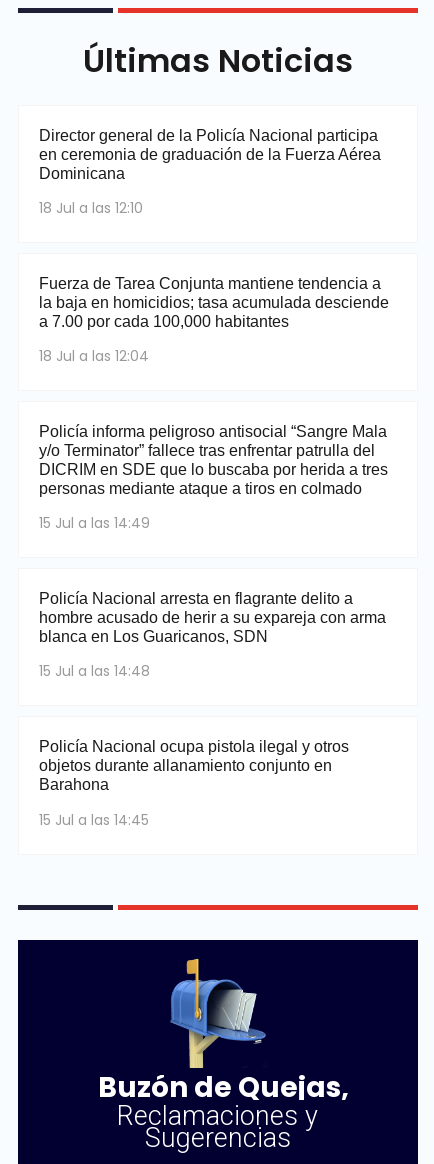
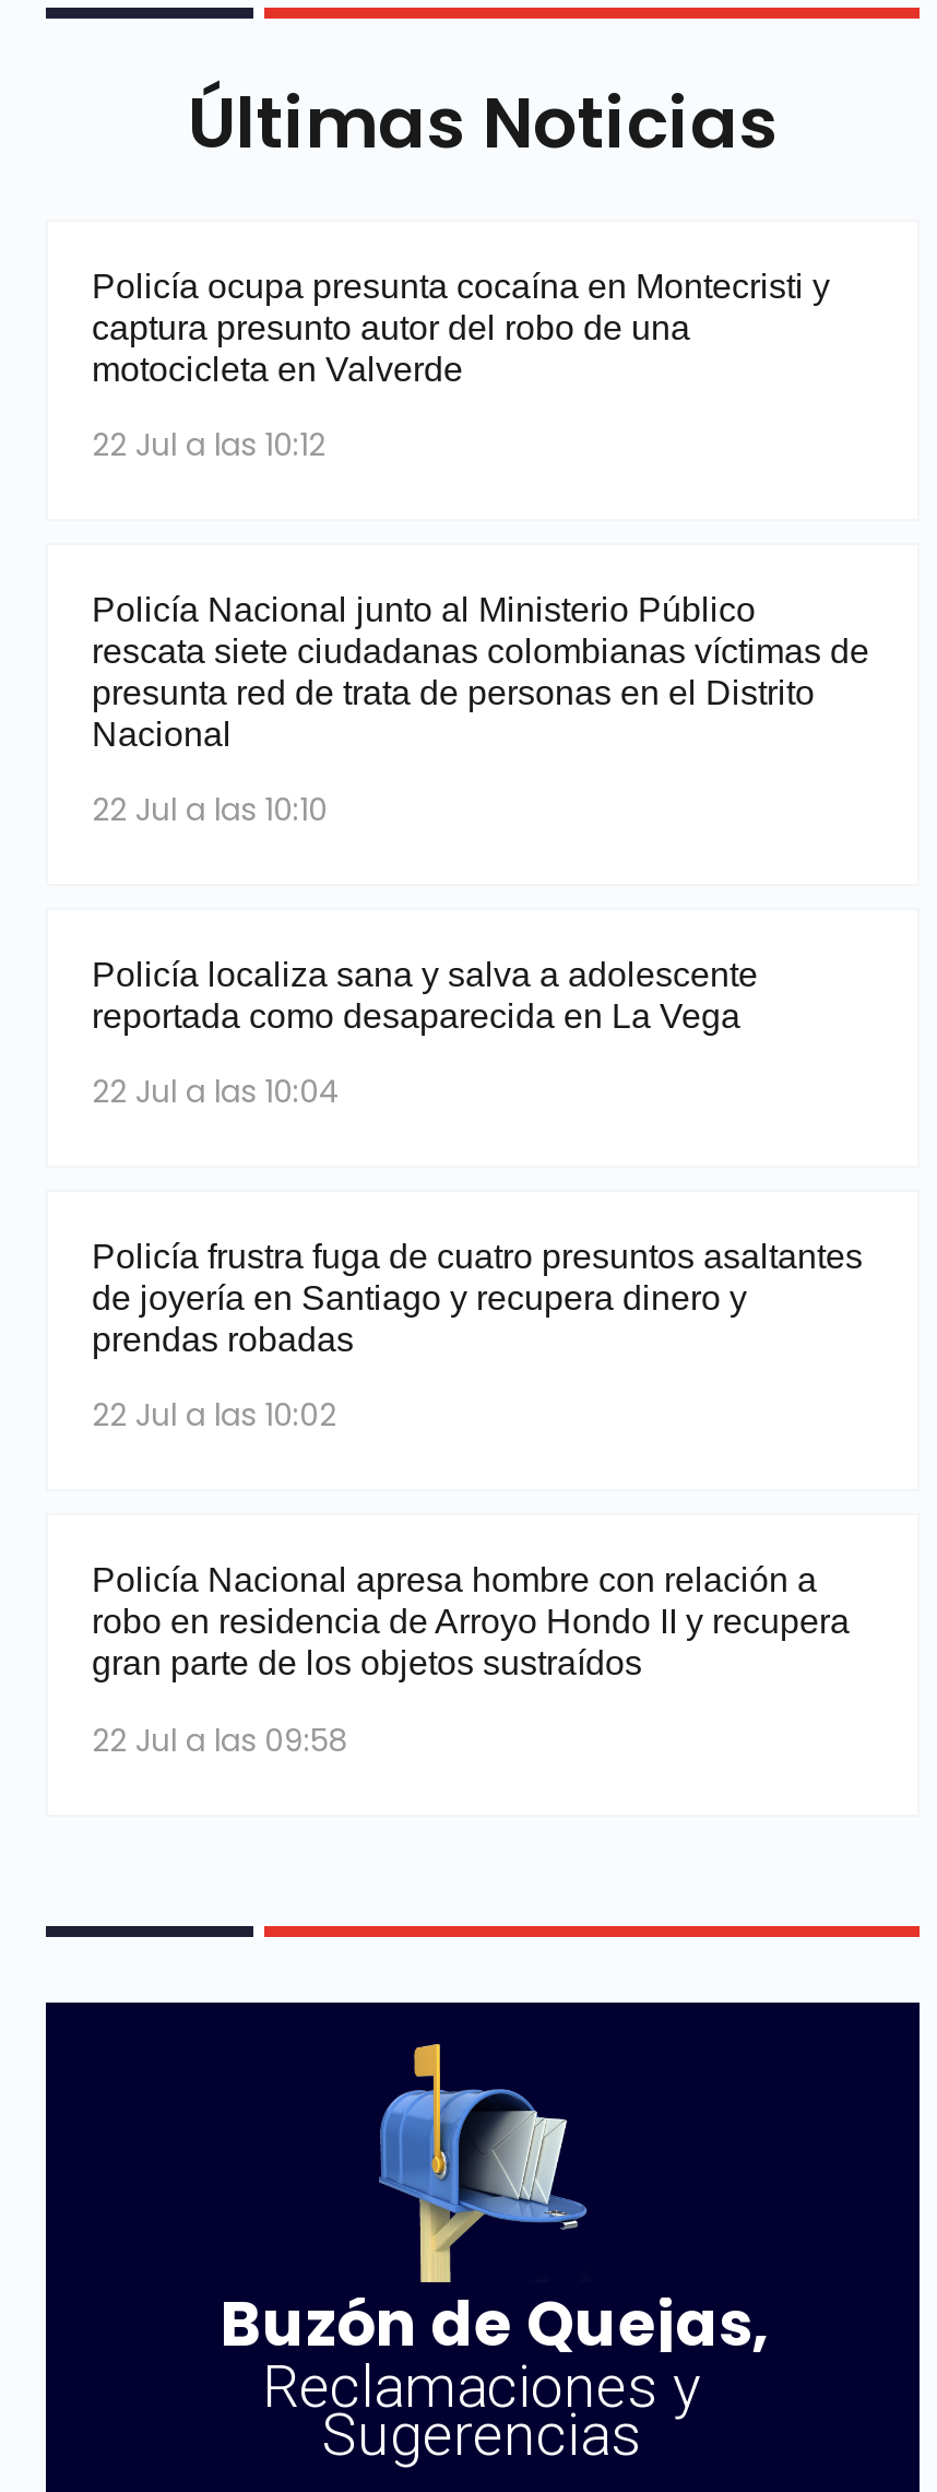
[39,127,381,182] Director general de la Policía Nacional participa | en ceremonia de graduación de la Fuerza Aérea | Dominicana -> [92,267,830,387] Policía ocupa presunta cocaína en Montecristi y | captura presunto autor del robo de una | motocicleta en Valverde
[39,198,143,218] 18 Jul a las 12:10 -> [92,422,325,466] 22 Jul a las 10:12
[39,275,389,330] Fuerza de Tarea Conjunta mantiene tendencia a | la baja en homicidios; tasa acumulada desciende | a 7.00 por cada 100,000 habitantes -> [92,591,869,752] Policía Nacional junto al Ministerio Público | rescata siete ciudadanas colombianas víctimas de | presunta red de trata de personas en el Distrito | Nacional
[39,346,149,366] 18 Jul a las 12:04 -> [92,788,328,831] 22 Jul a las 10:10
[39,423,388,497] Policía informa peligroso antisocial “Sangre Mala | y/o Terminator” fallece tras enfrentar patrulla del | DICRIM en SDE que lo buscaba por herida a tres | personas mediante ataque a tiros en colmado -> [92,956,758,1035] Policía localiza sana y salva a adolescente | reportada como desaparecida en La Vega
[39,513,150,533] 15 Jul a las 14:49 -> [92,1070,341,1114] 22 Jul a las 10:04
[39,590,386,645] Policía Nacional arresta en flagrante delito a | hombre acusado de herir a su expareja con arma | blanca en Los Guaricanos, SDN -> [92,1238,863,1358] Policía frustra fuga de cuatro presuntos asaltantes | de joyería en Santiago y recupera dinero y | prendas robadas
[39,661,150,681] 15 Jul a las 14:48 -> [92,1394,336,1438] 22 Jul a las 10:02
[39,738,349,793] Policía Nacional ocupa pistola ilegal y otros | objetos durante allanamiento conjunto en | Barahona -> [92,1562,850,1682] Policía Nacional apresa hombre con relación a | robo en residencia de Arroyo Hondo II y recupera | gran parte de los objetos sustraídos
[39,810,149,830] 15 Jul a las 14:45 -> [92,1718,347,1761] 22 Jul a las 09:58

